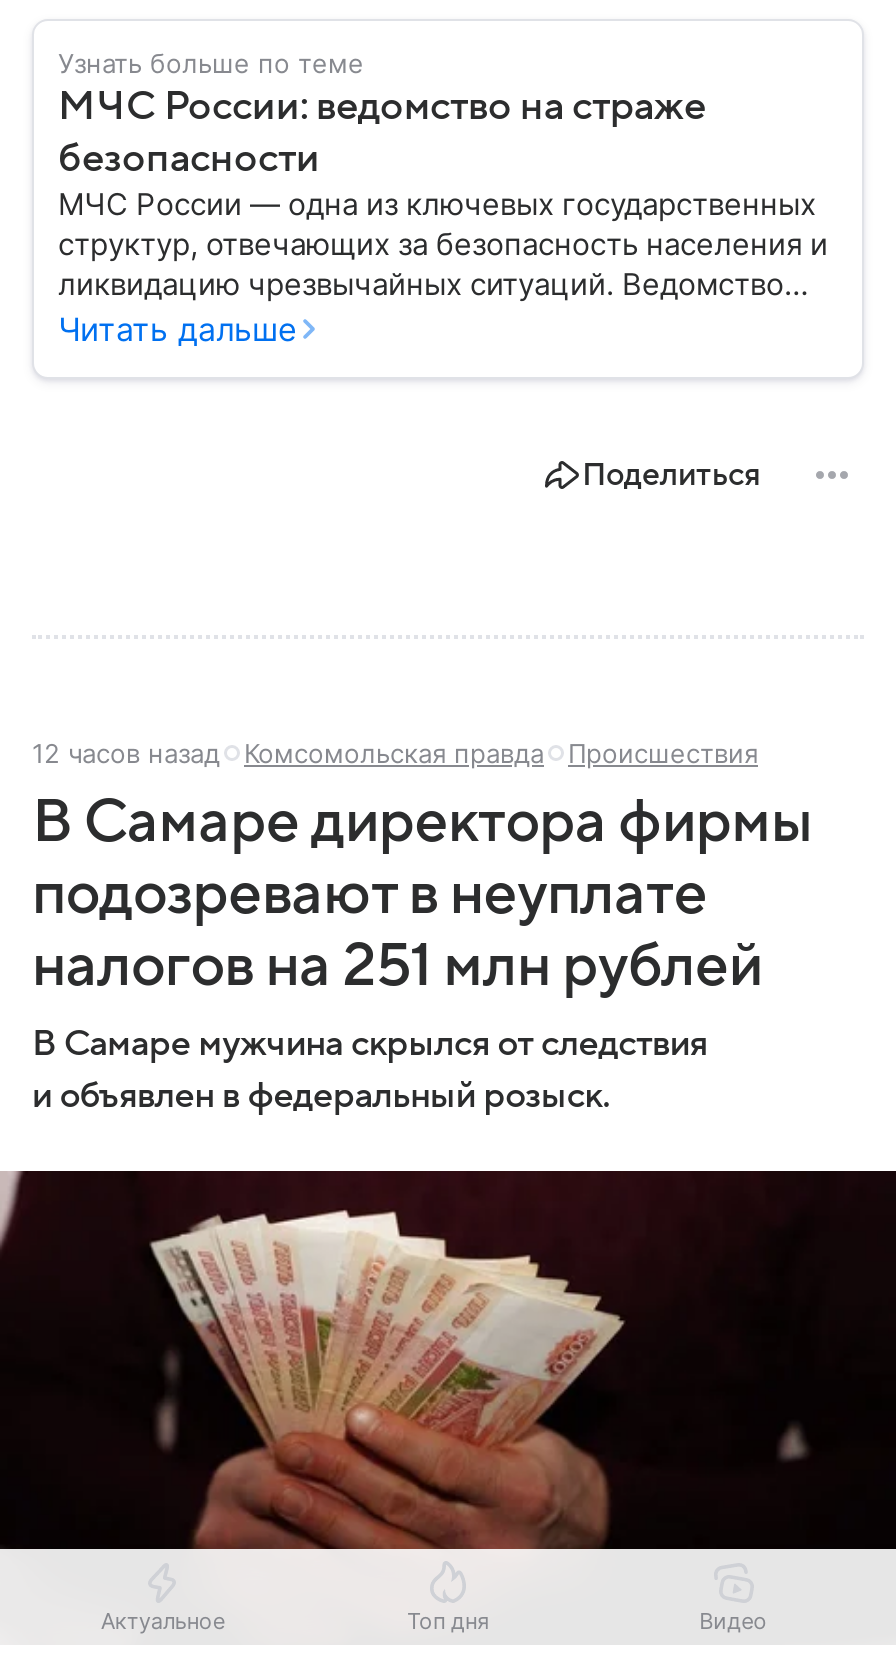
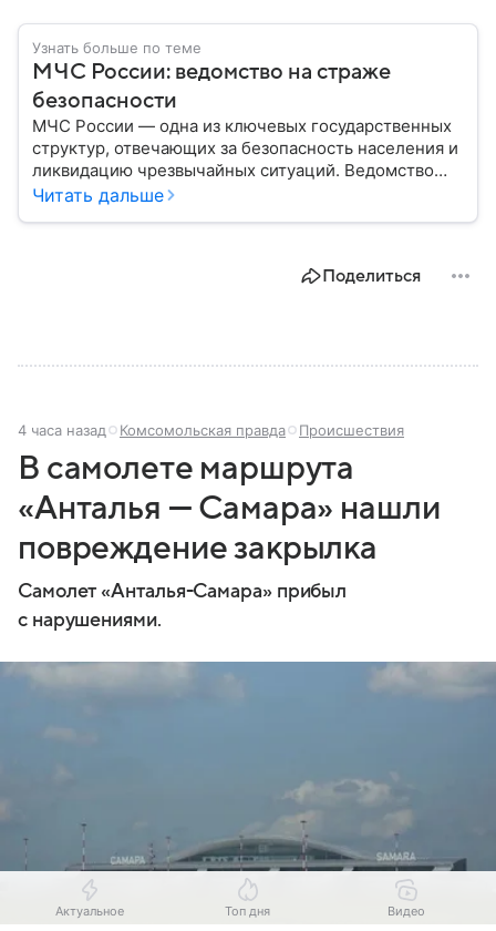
[32,737,758,769] 12 часов назад Комсомольская правда Происшествия -> [18,421,404,439] 4 часа назад Комсомольская правда Происшествия
[32,789,813,1115] В Самаре директора фирмы | подозревают в неуплате | налогов на 251 млн рублей | В Самаре мужчина скрылся от следствия | и объявлен в федеральный розыск. -> [18,450,440,631] В самолете маршрута | «Анталья — Самара» нашли | повреждение закрылка | Самолет «Анталья-Самара» прибыл | с нарушениями.
[6,1169,890,1551] [image] -> [3,661,493,872] [image]

